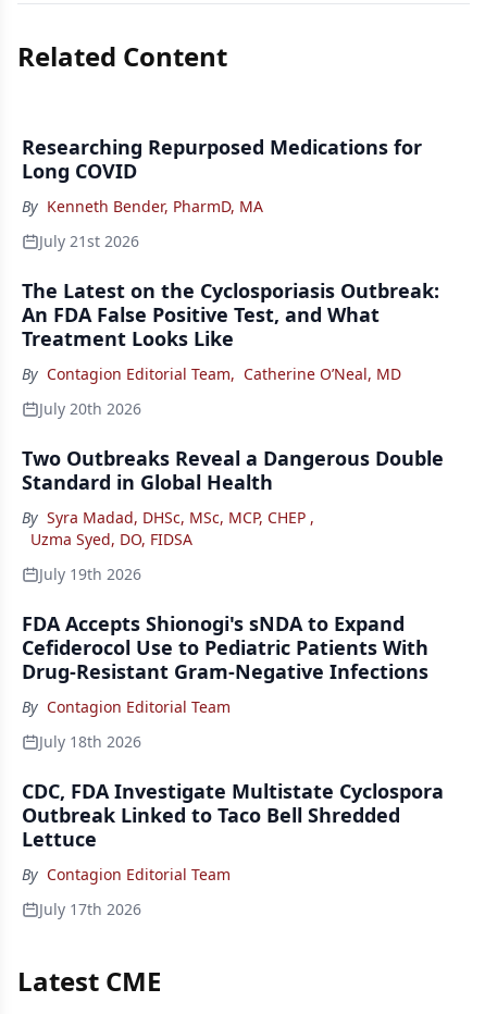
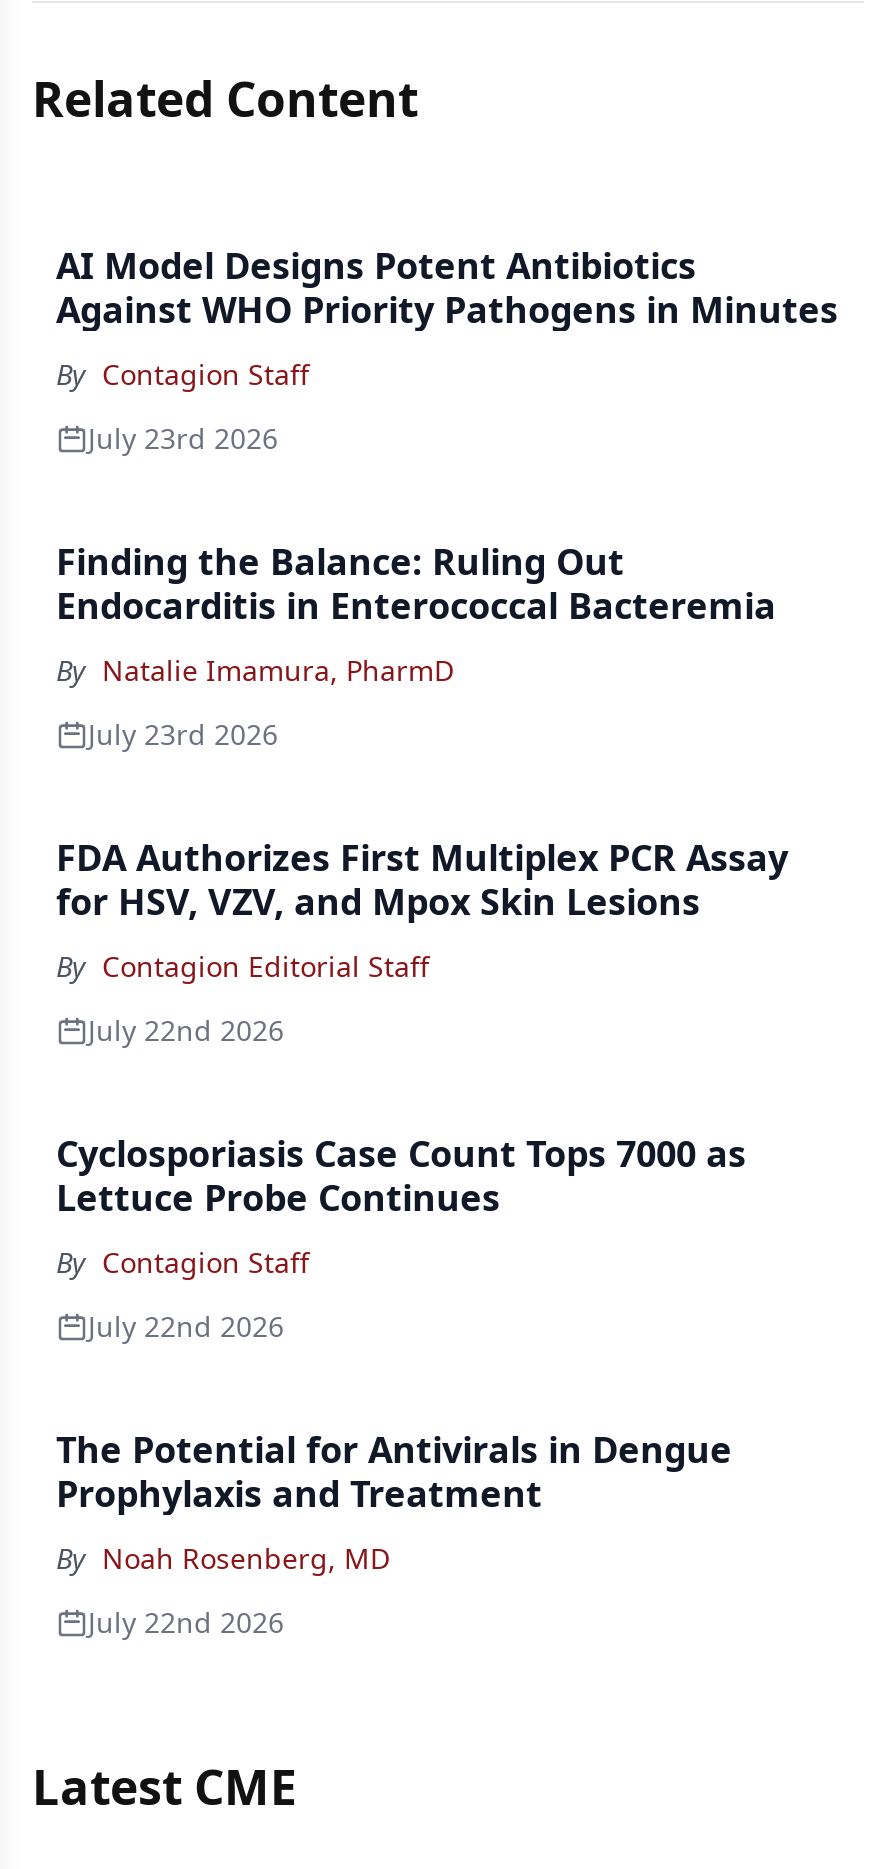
[22,134,422,184] Researching Repurposed Medications for | Long COVID -> [56,241,838,333] AI Model Designs Potent Antibiotics | Against WHO Priority Pathogens in Minutes
[22,196,263,217] By Kenneth Bender, PharmD, MA -> [56,355,310,393] By Contagion Staff
[39,231,139,251] July 21st 2026 -> [88,419,278,457] July 23rd 2026
[22,277,439,351] The Latest on the Cyclosporiasis Outbreak: | An FDA False Positive Test, and What | Treatment Looks Like -> [56,537,776,629] Finding the Balance: Ruling Out | Endocarditis in Enterococcal Bacteremia
[22,363,401,384] By Contagion Editorial Team, Catherine O’Neal, MD -> [56,651,454,689] By Natalie Imamura, PharmD
[39,398,141,419] July 20th 2026 -> [88,715,278,753] July 23rd 2026
[22,445,444,495] Two Outbreaks Reveal a Dangerous Double | Standard in Global Health -> [56,833,788,925] FDA Authorizes First Multiplex PCR Assay | for HSV, VZV, and Mpox Skin Lesions
[22,507,314,549] By Syra Madad, DHSc, MSc, MCP, CHEP, | Uzma Syed, DO, FIDSA -> [56,947,430,985] By Contagion Editorial Staff
[39,564,141,584] July 19th 2026 -> [88,1011,284,1049] July 22nd 2026
[22,610,428,684] FDA Accepts Shionogi's sNDA to Expand | Cefiderocol Use to Pediatric Patients With | Drug-Resistant Gram-Negative Infections -> [56,1129,746,1221] Cyclosporiasis Case Count Tops 7000 as | Lettuce Probe Continues
[22,696,231,717] By Contagion Editorial Team -> [56,1243,310,1281] By Contagion Staff
[39,731,141,752] July 18th 2026 -> [88,1307,284,1345] July 22nd 2026
[22,778,444,852] CDC, FDA Investigate Multistate Cyclospora | Outbreak Linked to Taco Bell Shredded | Lettuce -> [56,1425,732,1517] The Potential for Antivirals in Dengue | Prophylaxis and Treatment
[22,864,231,885] By Contagion Editorial Team -> [56,1539,390,1577] By Noah Rosenberg, MD
[39,899,141,919] July 17th 2026 -> [88,1603,284,1641] July 22nd 2026

